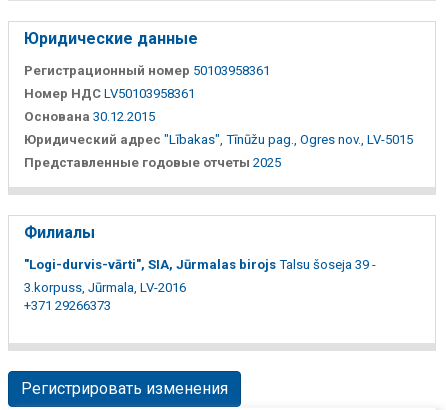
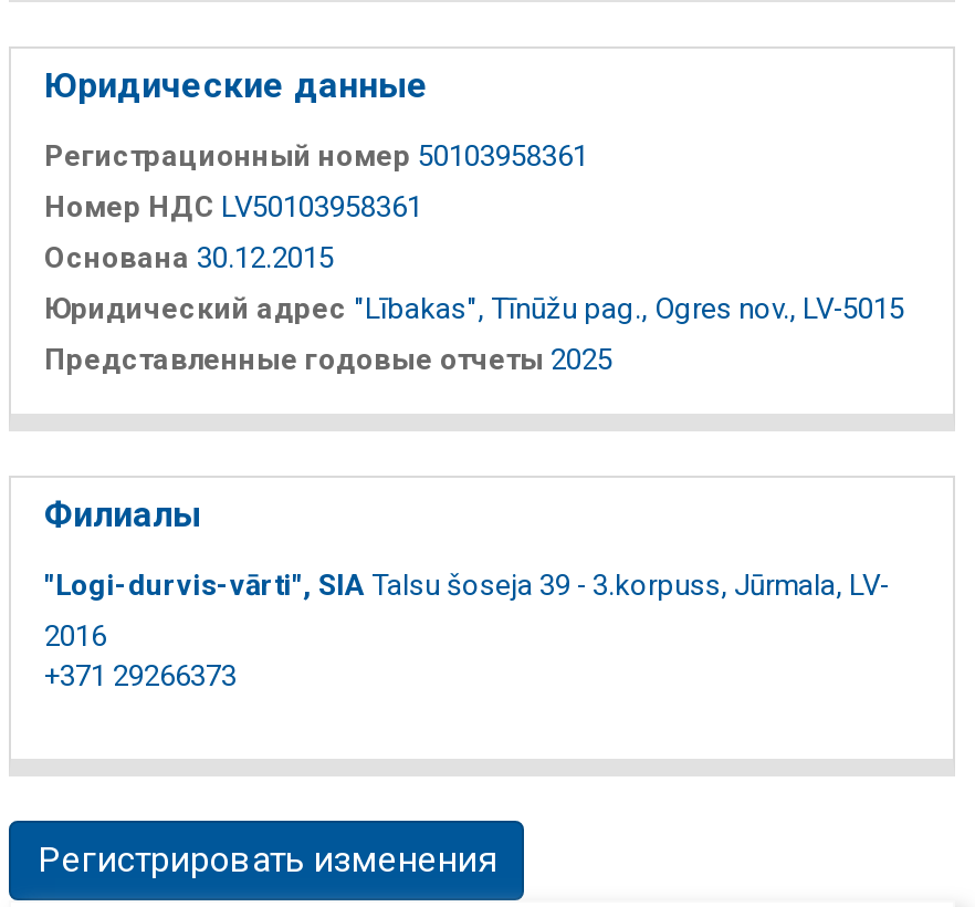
[24,257,376,272] "Logi-durvis-vārti", SIA, Jūrmalas birojs Talsu šoseja 39 - -> [44,569,889,602] "Logi-durvis-vārti", SIA Talsu šoseja 39 - 3.korpuss, Jūrmala, LV-
[24,280,186,295] 3.korpuss, Jūrmala, LV-2016 -> [44,619,106,653] 2016

